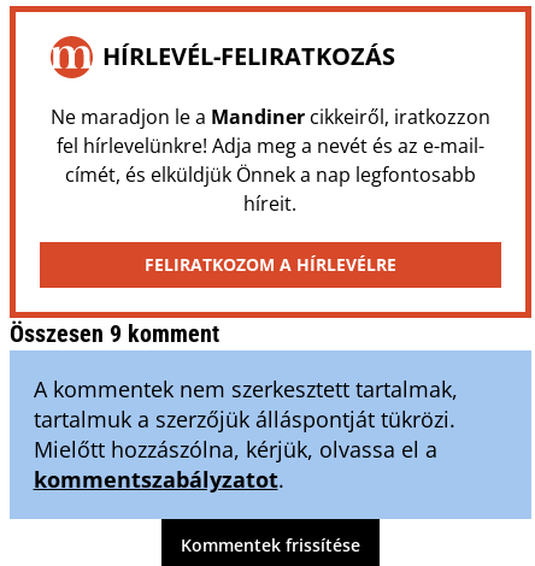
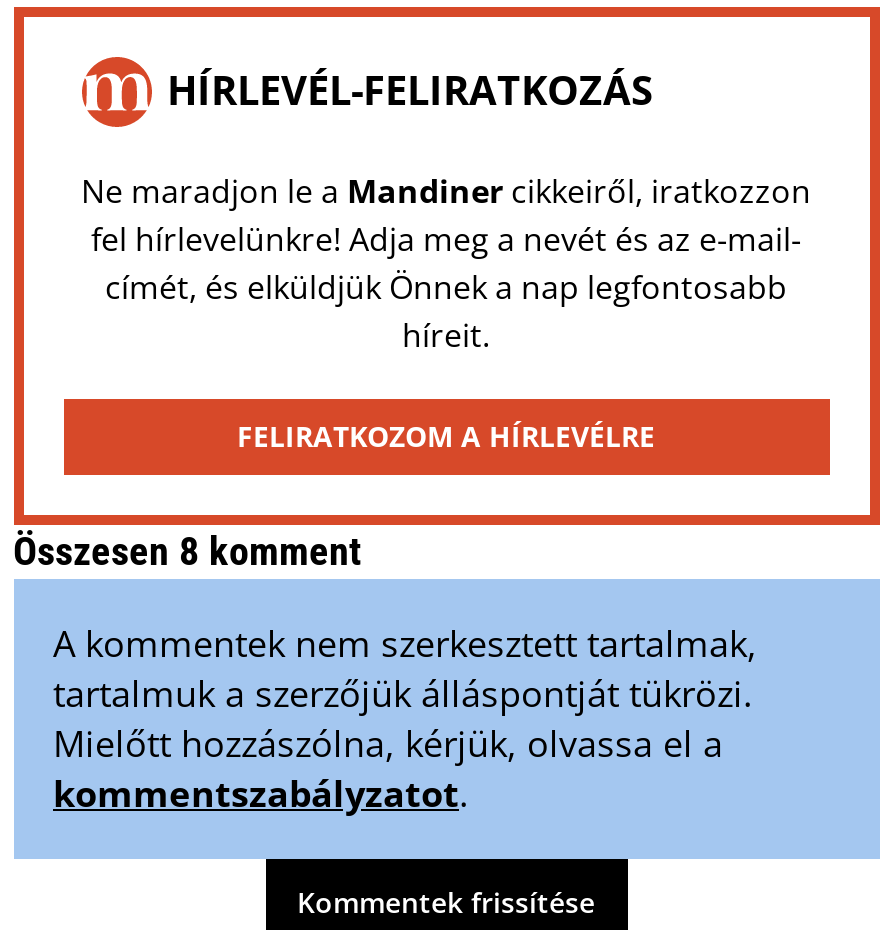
[9,319,219,348] Összesen 9 komment -> [13,526,361,574] Összesen 8 komment

